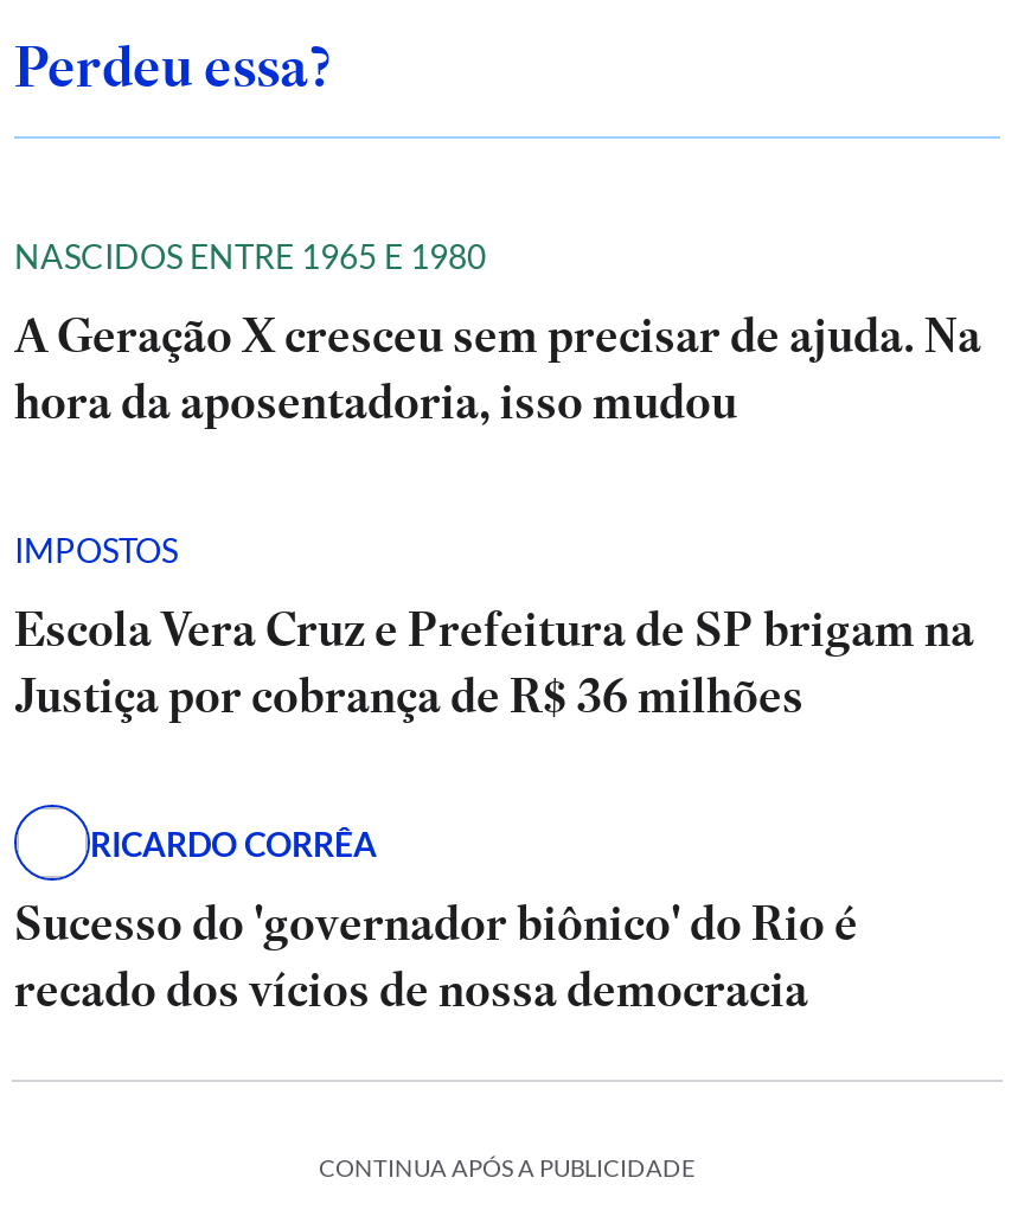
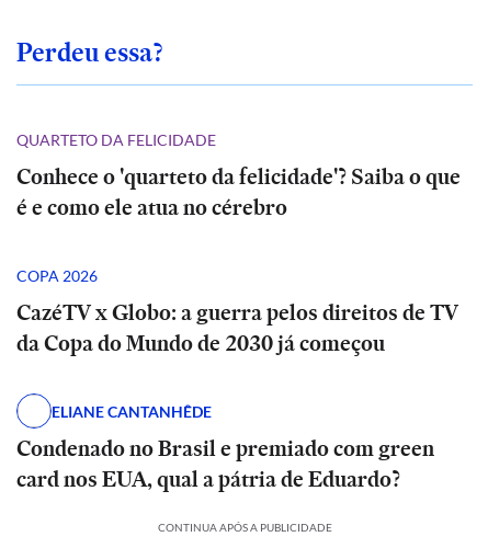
[14,235,981,435] NASCIDOS ENTRE 1965 E 1980 | A Geração X cresceu sem precisar de ajuda. Na | hora da aposentadoria, isso mudou -> [16,130,461,222] QUARTETO DA FELICIDADE | Conhece o 'quarteto da felicidade'? Saiba o que | é e como ele atua no cérebro
[14,529,974,729] IMPOSTOS | Escola Vera Cruz e Prefeitura de SP brigam na | Justiça por cobrança de R$ 36 milhões -> [16,266,458,358] COPA 2026 | CazéTV x Globo: a guerra pelos direitos de TV | da Copa do Mundo de 2030 já começou
[14,822,858,1023] RICARDO CORRÊA | Sucesso do 'governador biônico' do Rio é | recado dos vícios de nossa democracia -> [16,402,434,494] ELIANE CANTANHÊDE | Condenado no Brasil e premiado com green | card nos EUA, qual a pátria de Eduardo?

